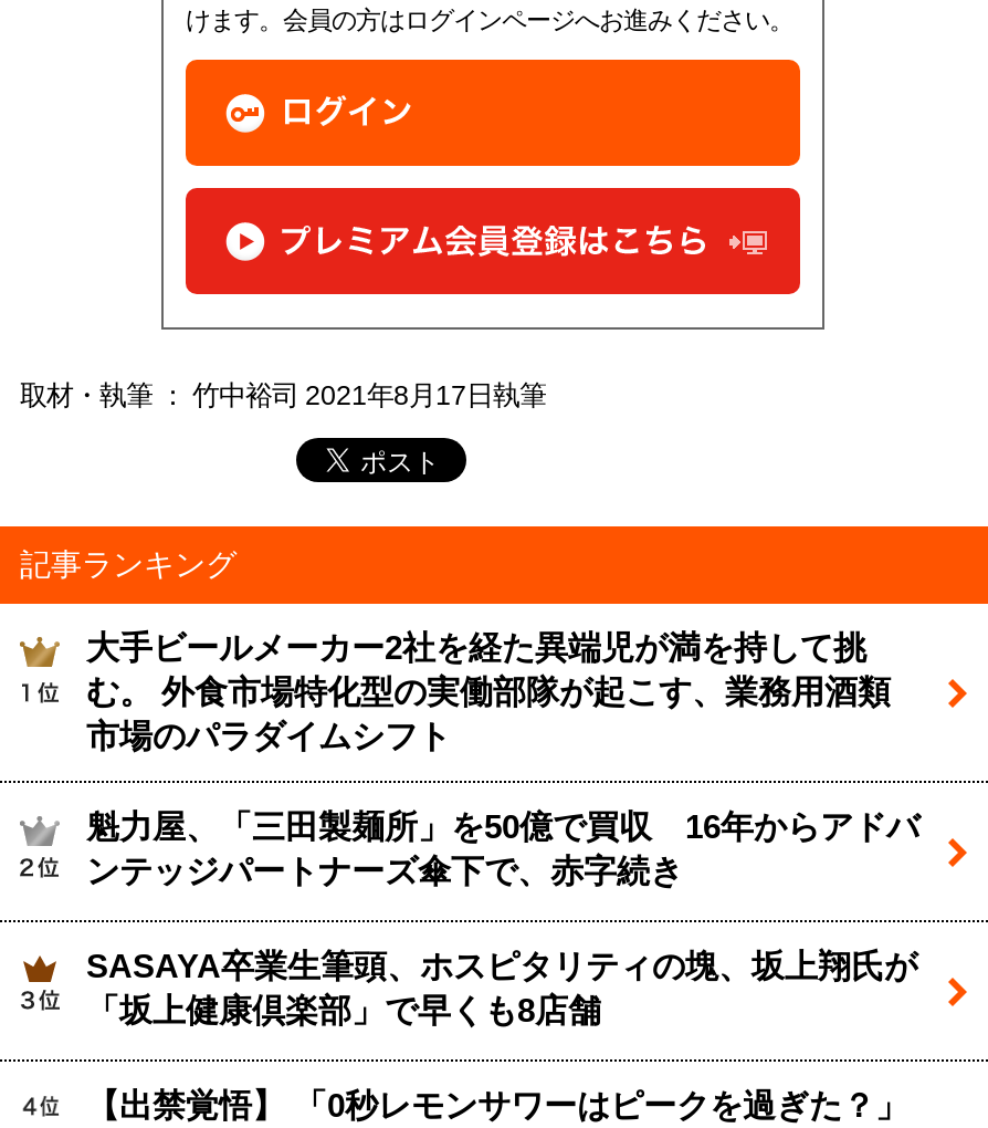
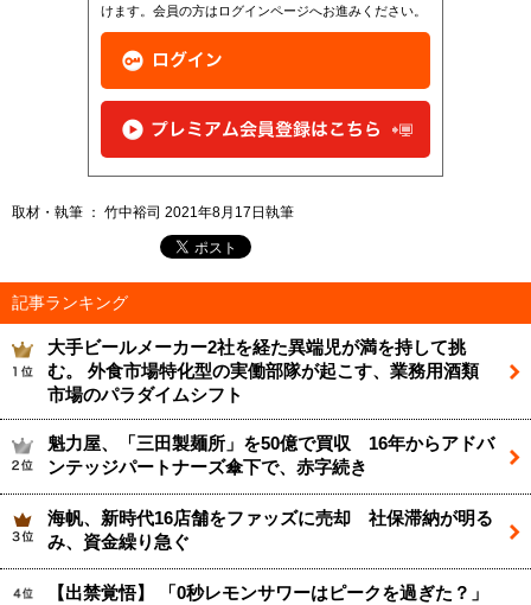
[86,949,917,1029] SASAYA卒業生筆頭、ホスピタリティの塊、坂上翔氏が | 「坂上健康倶楽部」で早くも8店舗 -> [47,509,493,552] 海帆、新時代16店舗をファッズに売却 社保滞納が明る | み、資金繰り急ぐ

